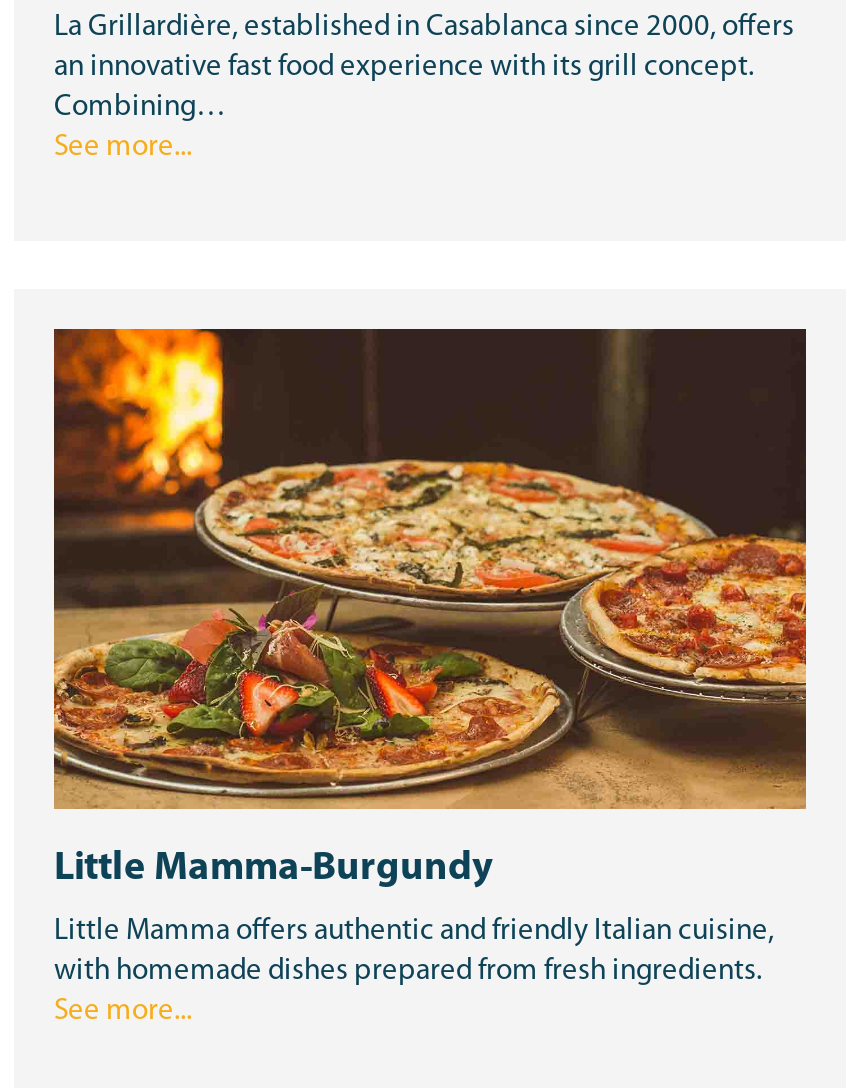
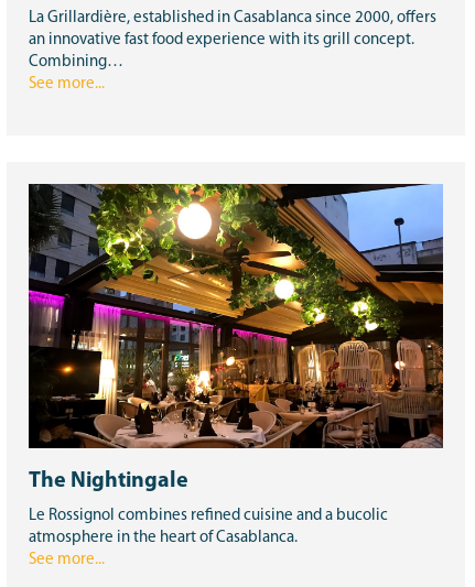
[52,327,808,889] [image] | Little Mamma-Burgundy -> [28,183,444,492] [image] | The Nightingale
[54,917,774,987] Little Mamma offers authentic and friendly Italian cuisine, | with homemade dishes prepared from fresh ingredients. -> [29,508,388,546] Le Rossignol combines refined cuisine and a bucolic | atmosphere in the heart of Casablanca.

